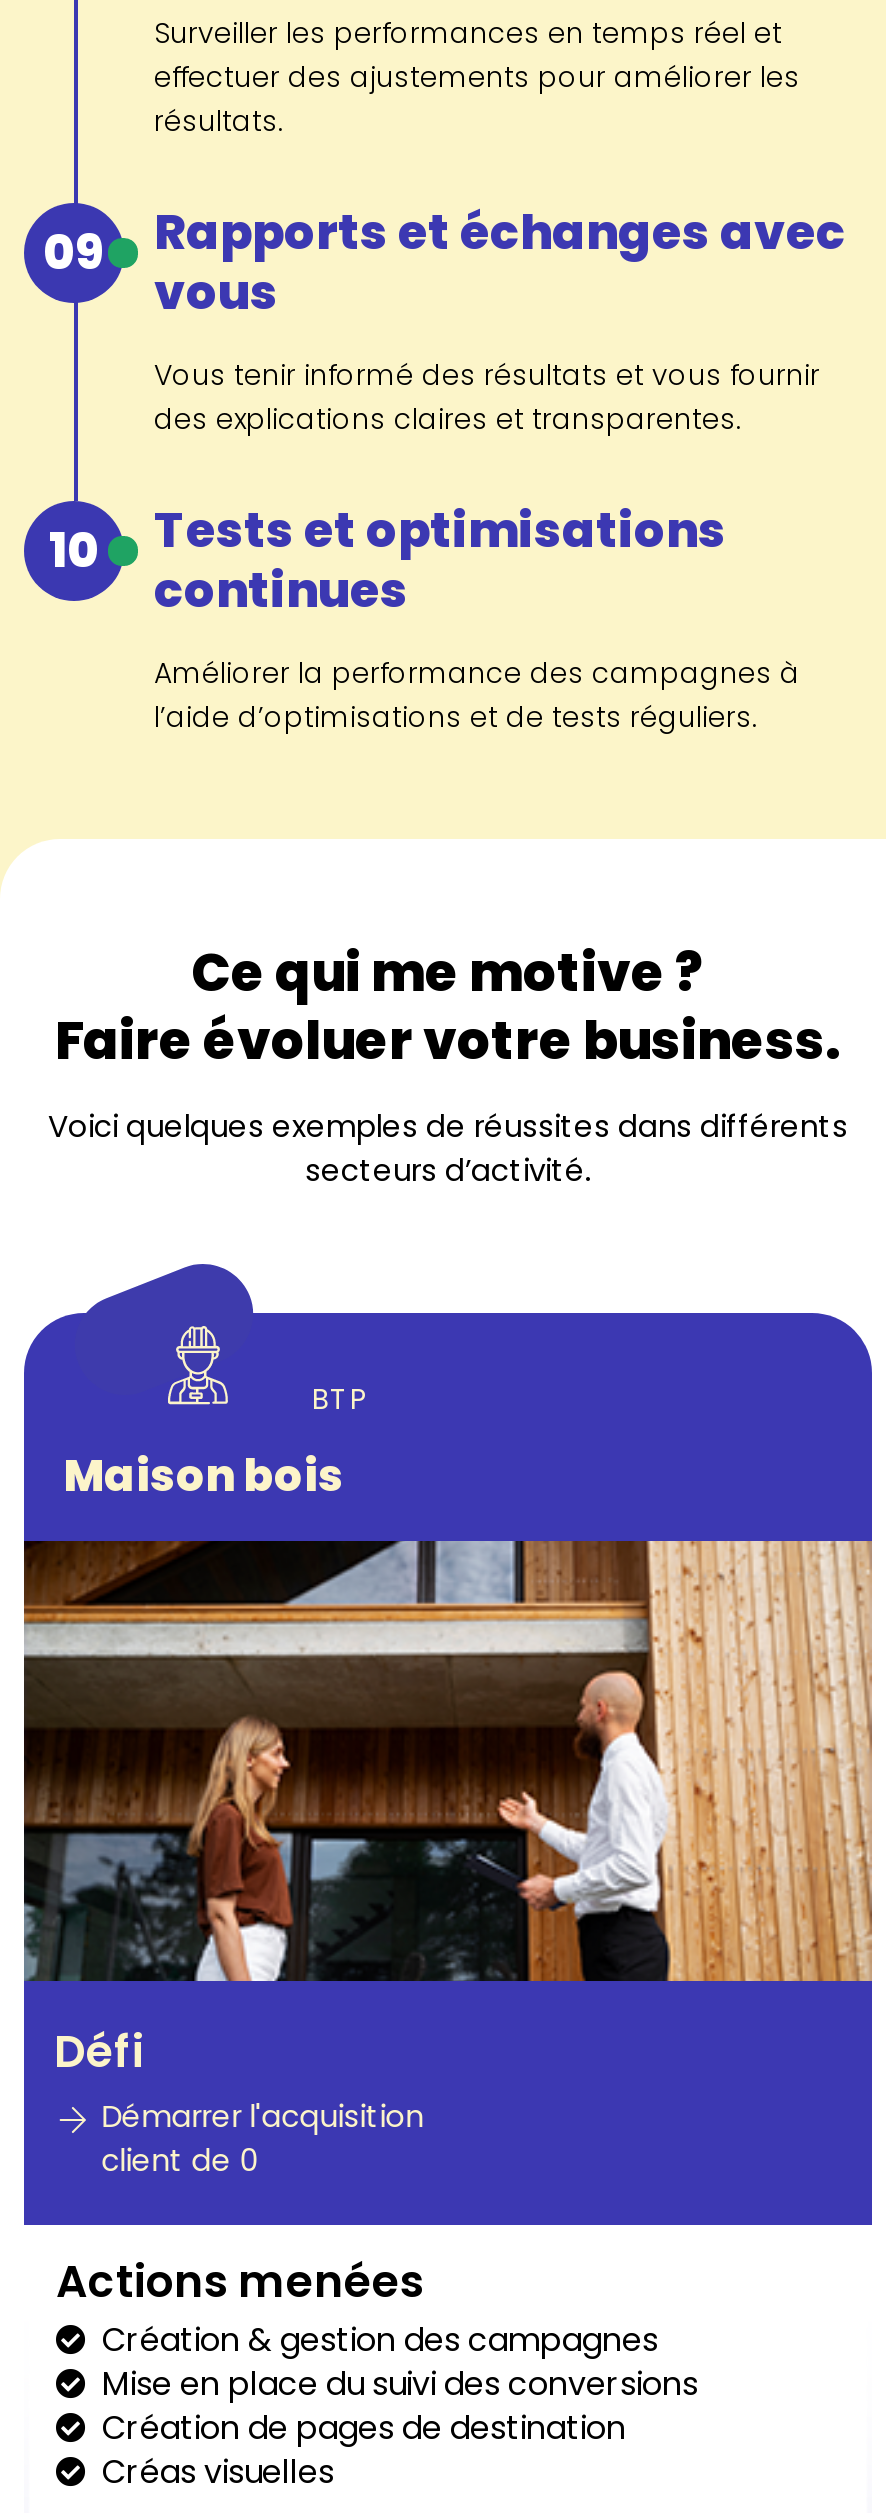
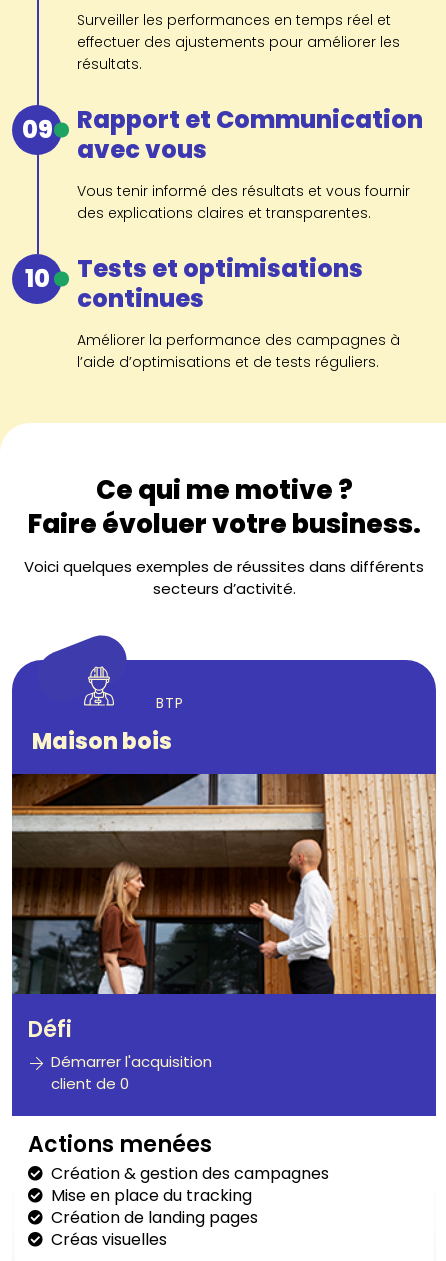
[154,198,846,324] Rapports et échanges avec | vous -> [77,103,423,166] Rapport et Communication | avec vous
[102,2360,698,2450] Mise en place du suivi des conversions | Création de pages de destination -> [51,1184,258,1229] Mise en place du tracking | Création de landing pages

